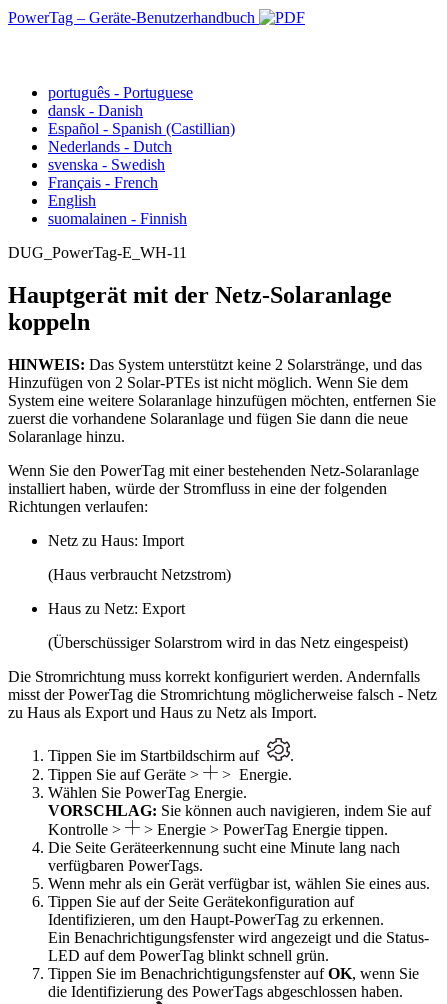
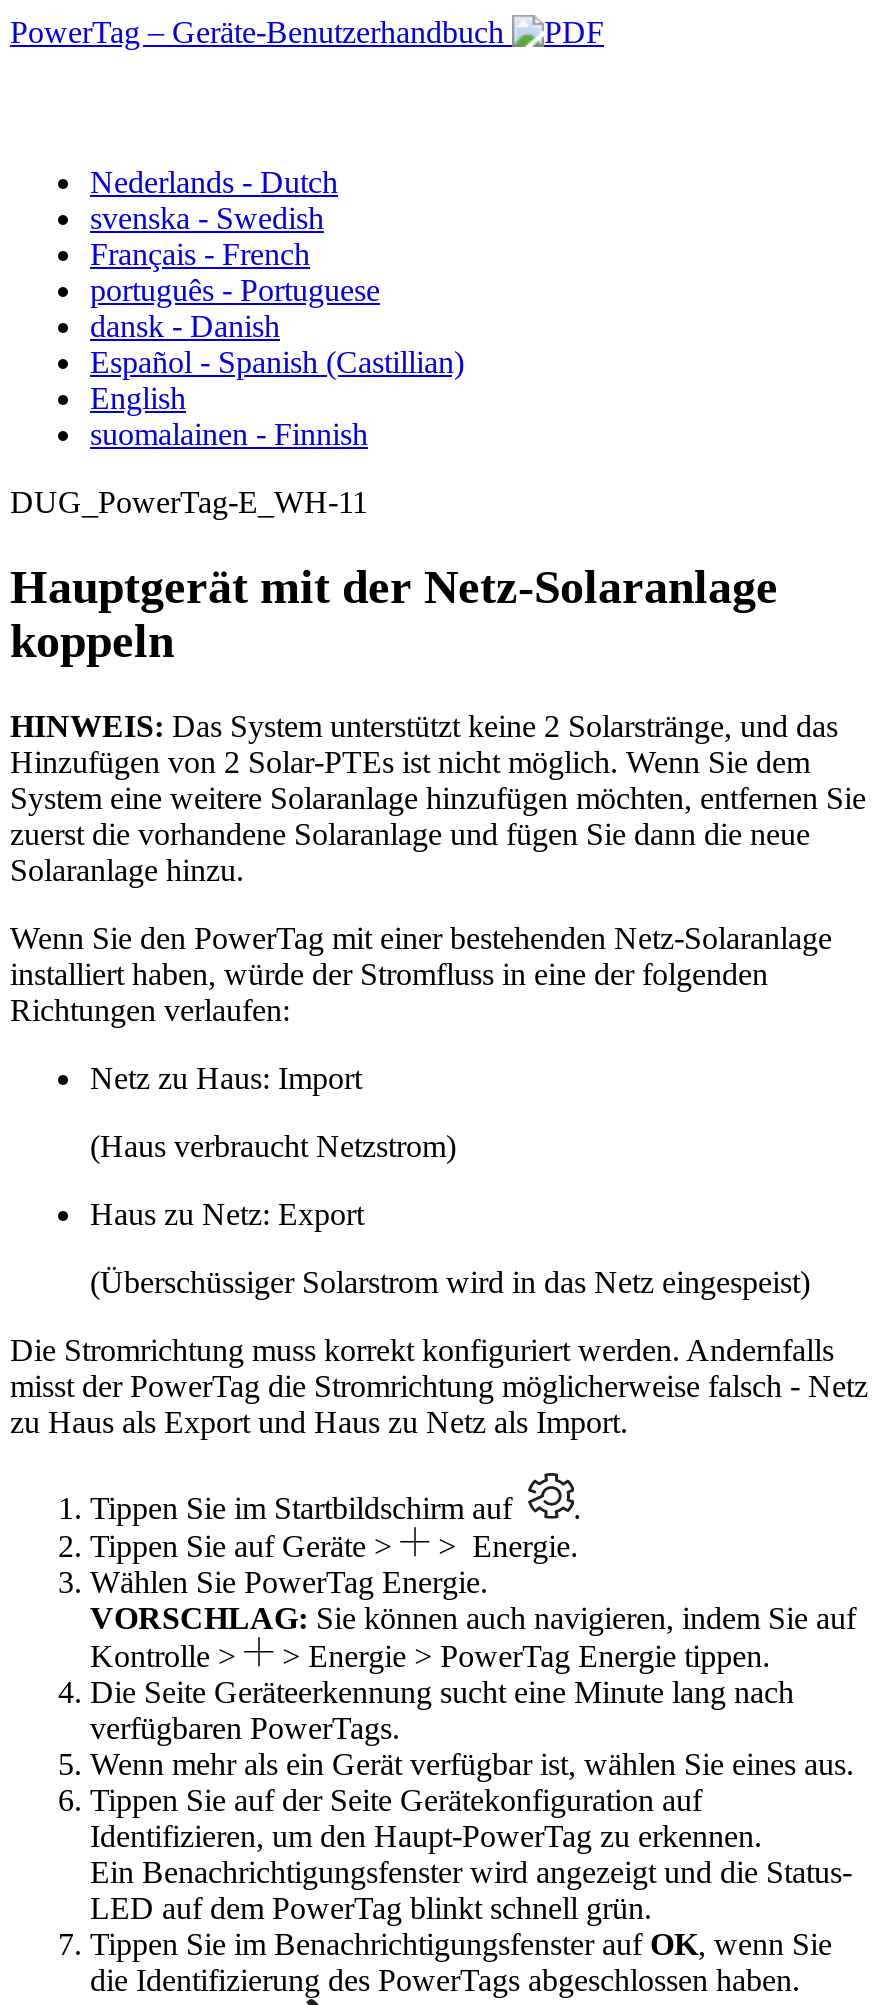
moved [48,84,235,137] -> [90,273,464,379]: português - Portuguese | dansk - Danish | Español - Spanish (Castillian)
moved [48,138,172,191] -> [90,165,338,271]: Nederlands - Dutch | svenska - Swedish | Français - French

